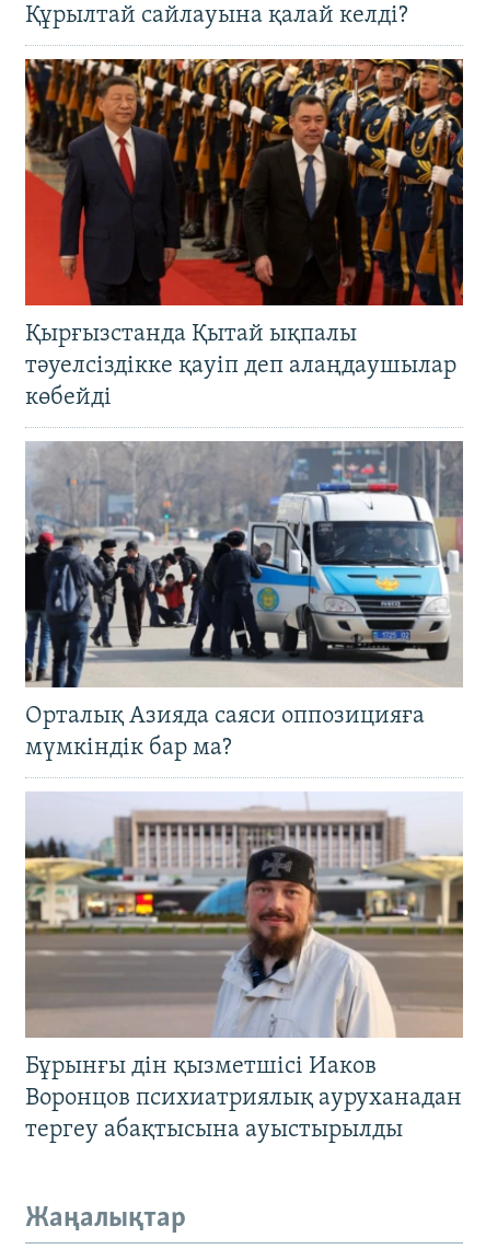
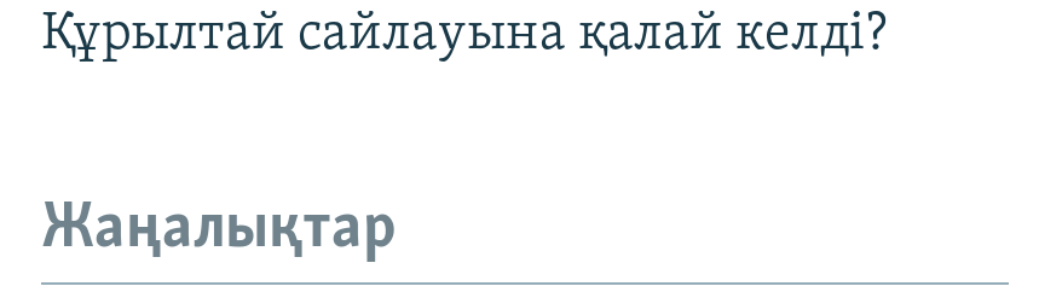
[24,58,464,411] [image] | Қырғызстанда Қытай ықпалы | тәуелсіздікке қауіп деп алаңдаушылар | көбейді -> none
[24,440,464,761] [image] | Орталық Азияда саяси оппозицияға | мүмкіндік бар ма? -> none
[24,793,464,1143] [image] | Бұрынғы дін қызметшісі Иаков | Воронцов психиатриялық ауруханадан | тергеу абақтысына ауыстырылды -> none

